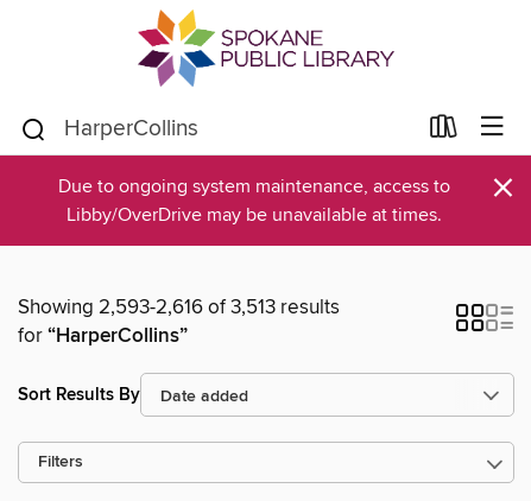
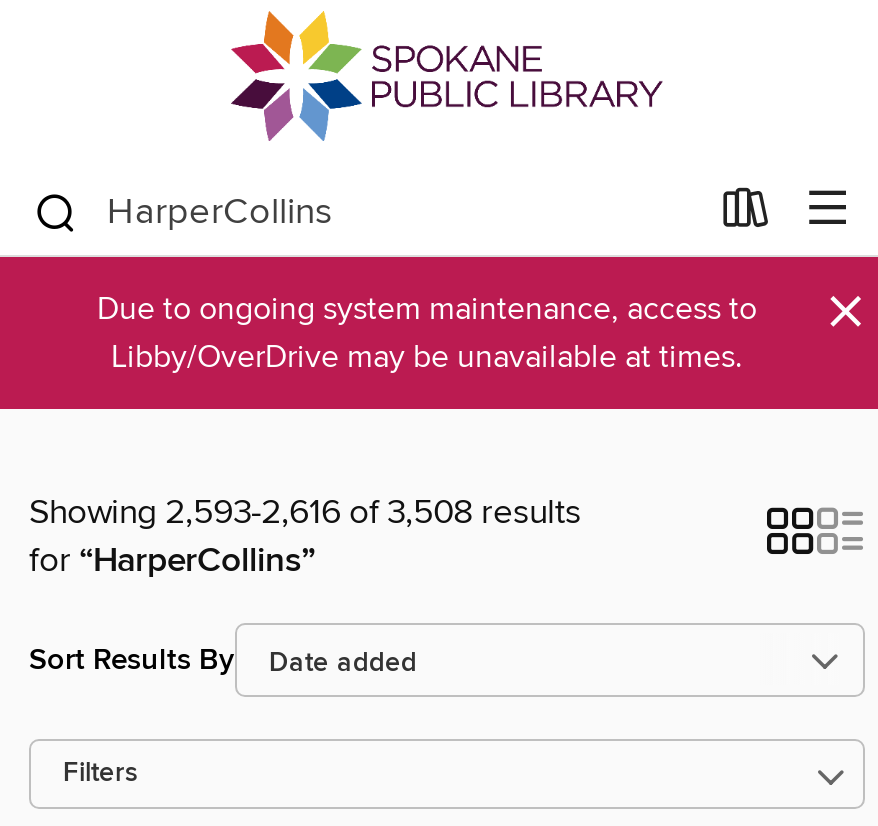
[18,294,340,321] Showing 2,593-2,616 of 3,513 results -> [29,491,581,535] Showing 2,593-2,616 of 3,508 results

